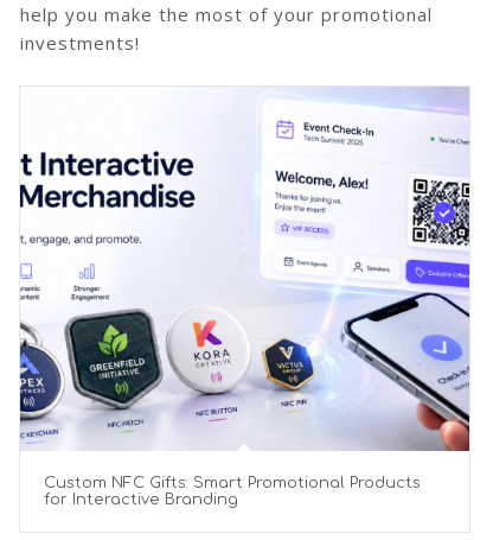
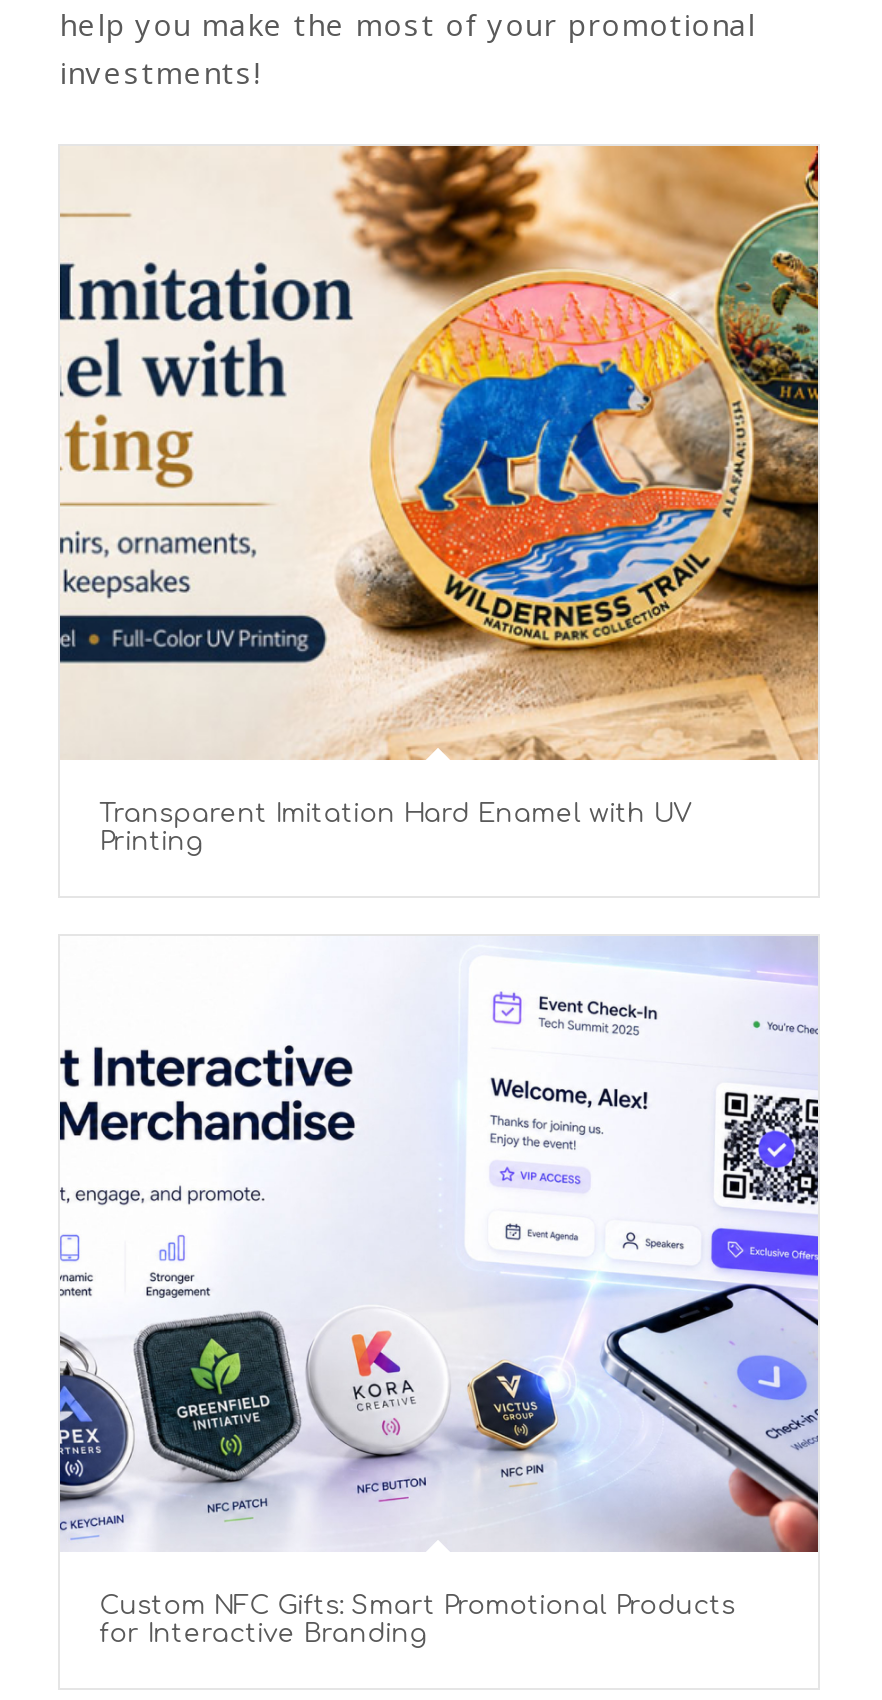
none -> [58,144,820,856] [image] | Transparent Imitation Hard Enamel with UV | Printing

